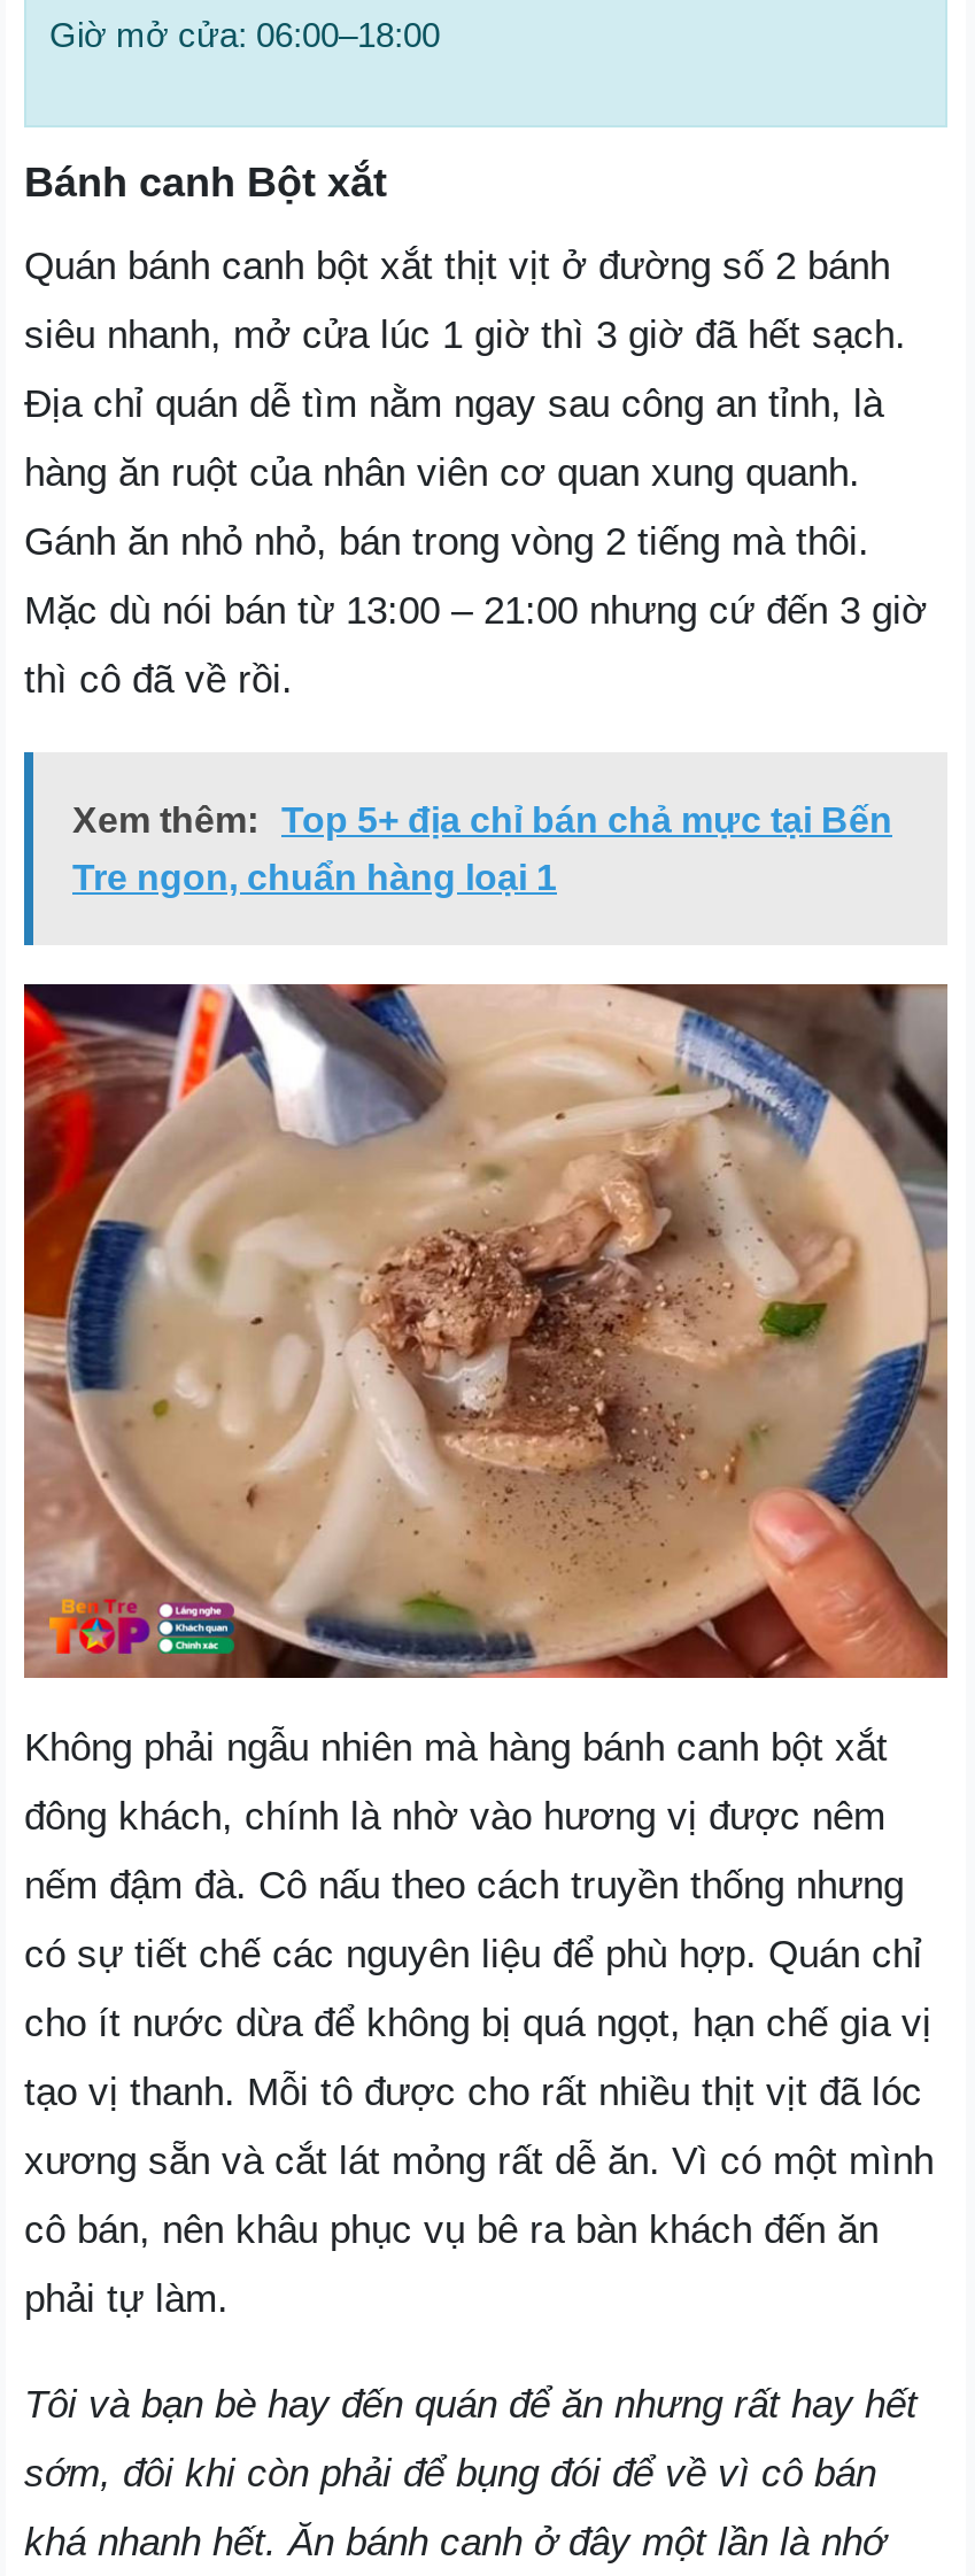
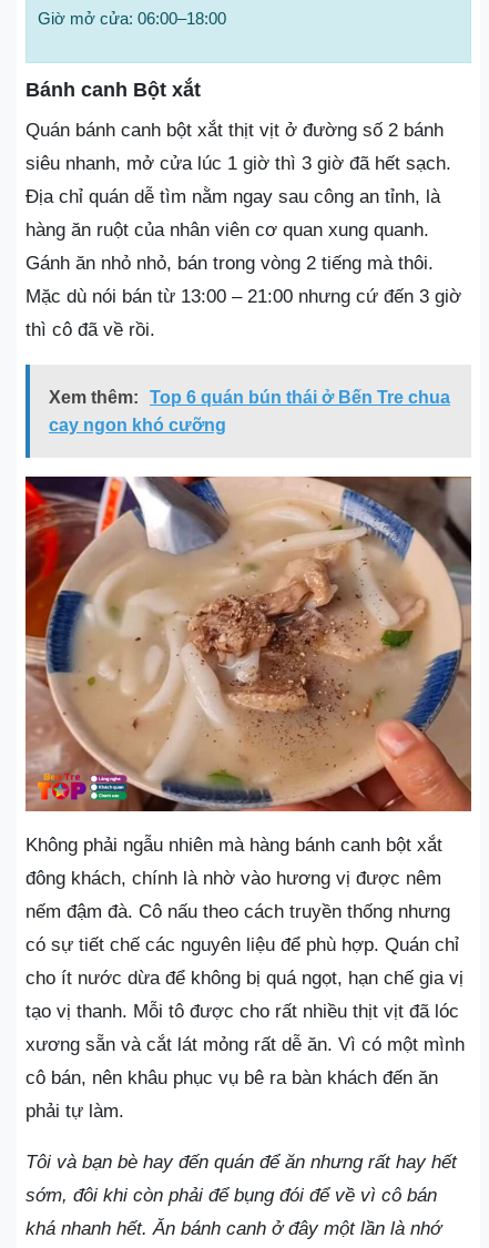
[72,800,892,840] Xem thêm: Top 5+ địa chỉ bán chả mực tại Bến -> [49,388,450,407] Xem thêm: Top 6 quán bún thái ở Bến Tre chua
[72,858,557,897] Tre ngon, chuẩn hàng loại 1 -> [49,416,226,434] cay ngon khó cưỡng

